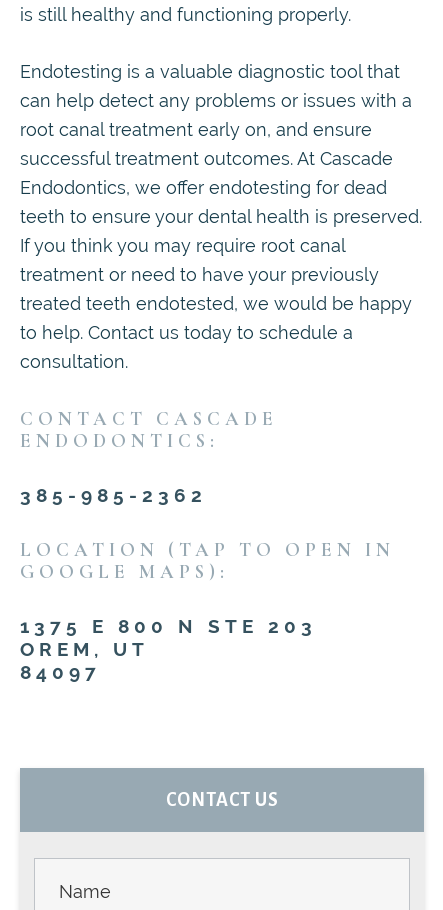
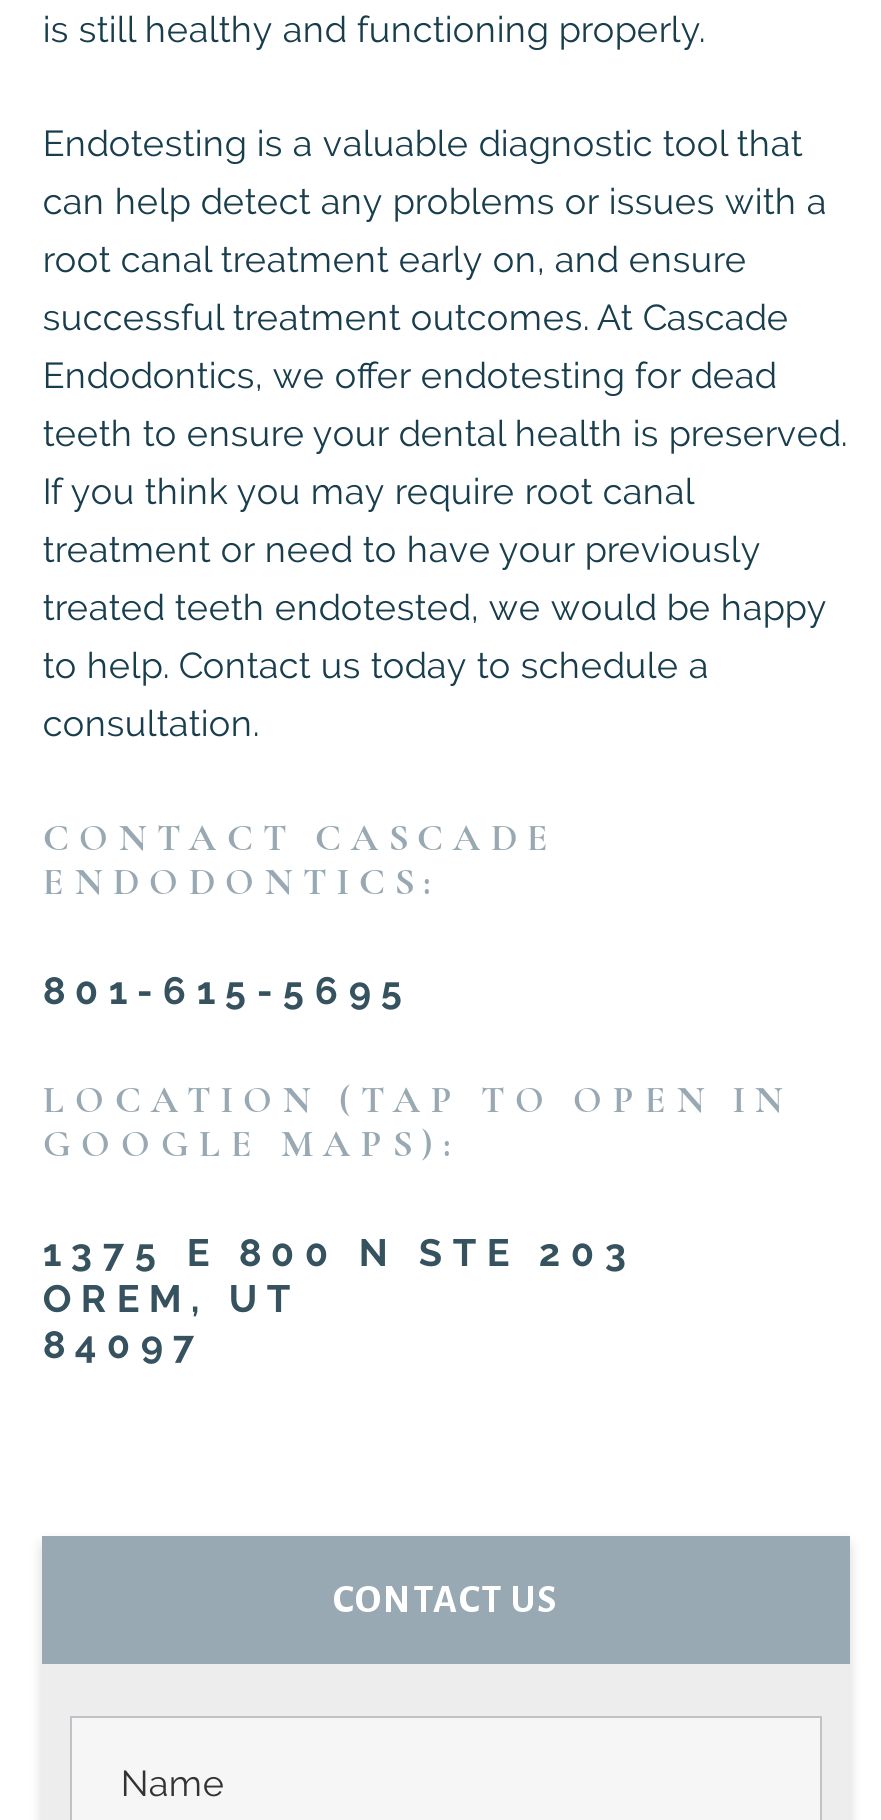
[20,484,207,506] 385-985-2362 -> [43,969,413,1013] 801-615-5695

